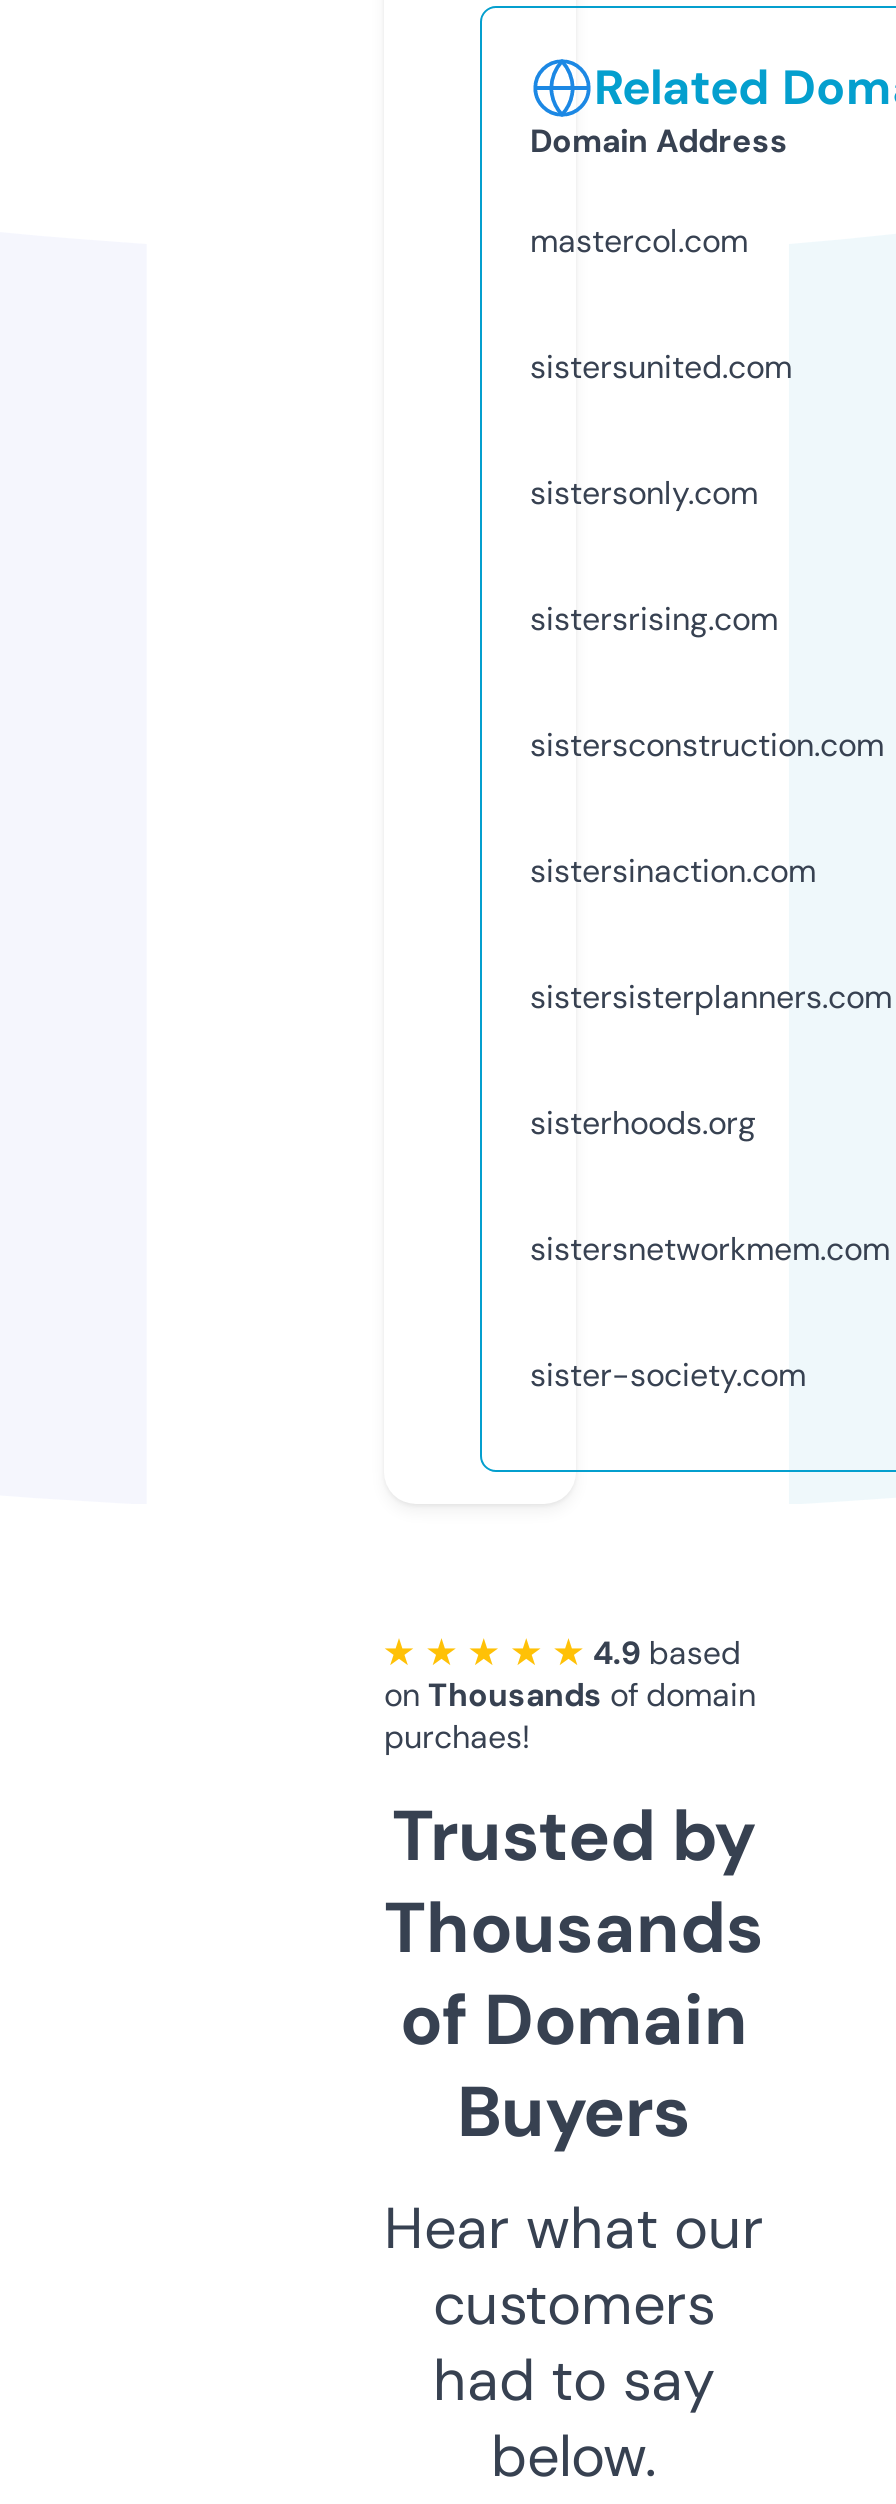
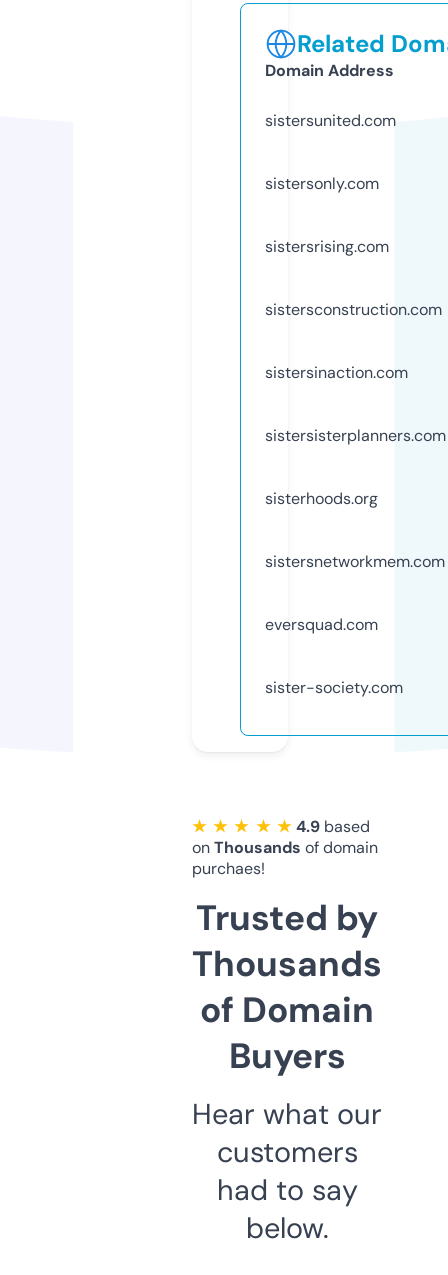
[530,220,748,262] mastercol.com -> none
moved [530,346,892,1270] -> [265,110,446,572]: sistersunited.com | sistersonly.com | sistersrising.com | sistersconstruction.com | sistersinaction.com | sistersisterplanners.com | sisterhoods.org | sistersnetworkmem.com
none -> [265,614,378,635] eversquad.com

